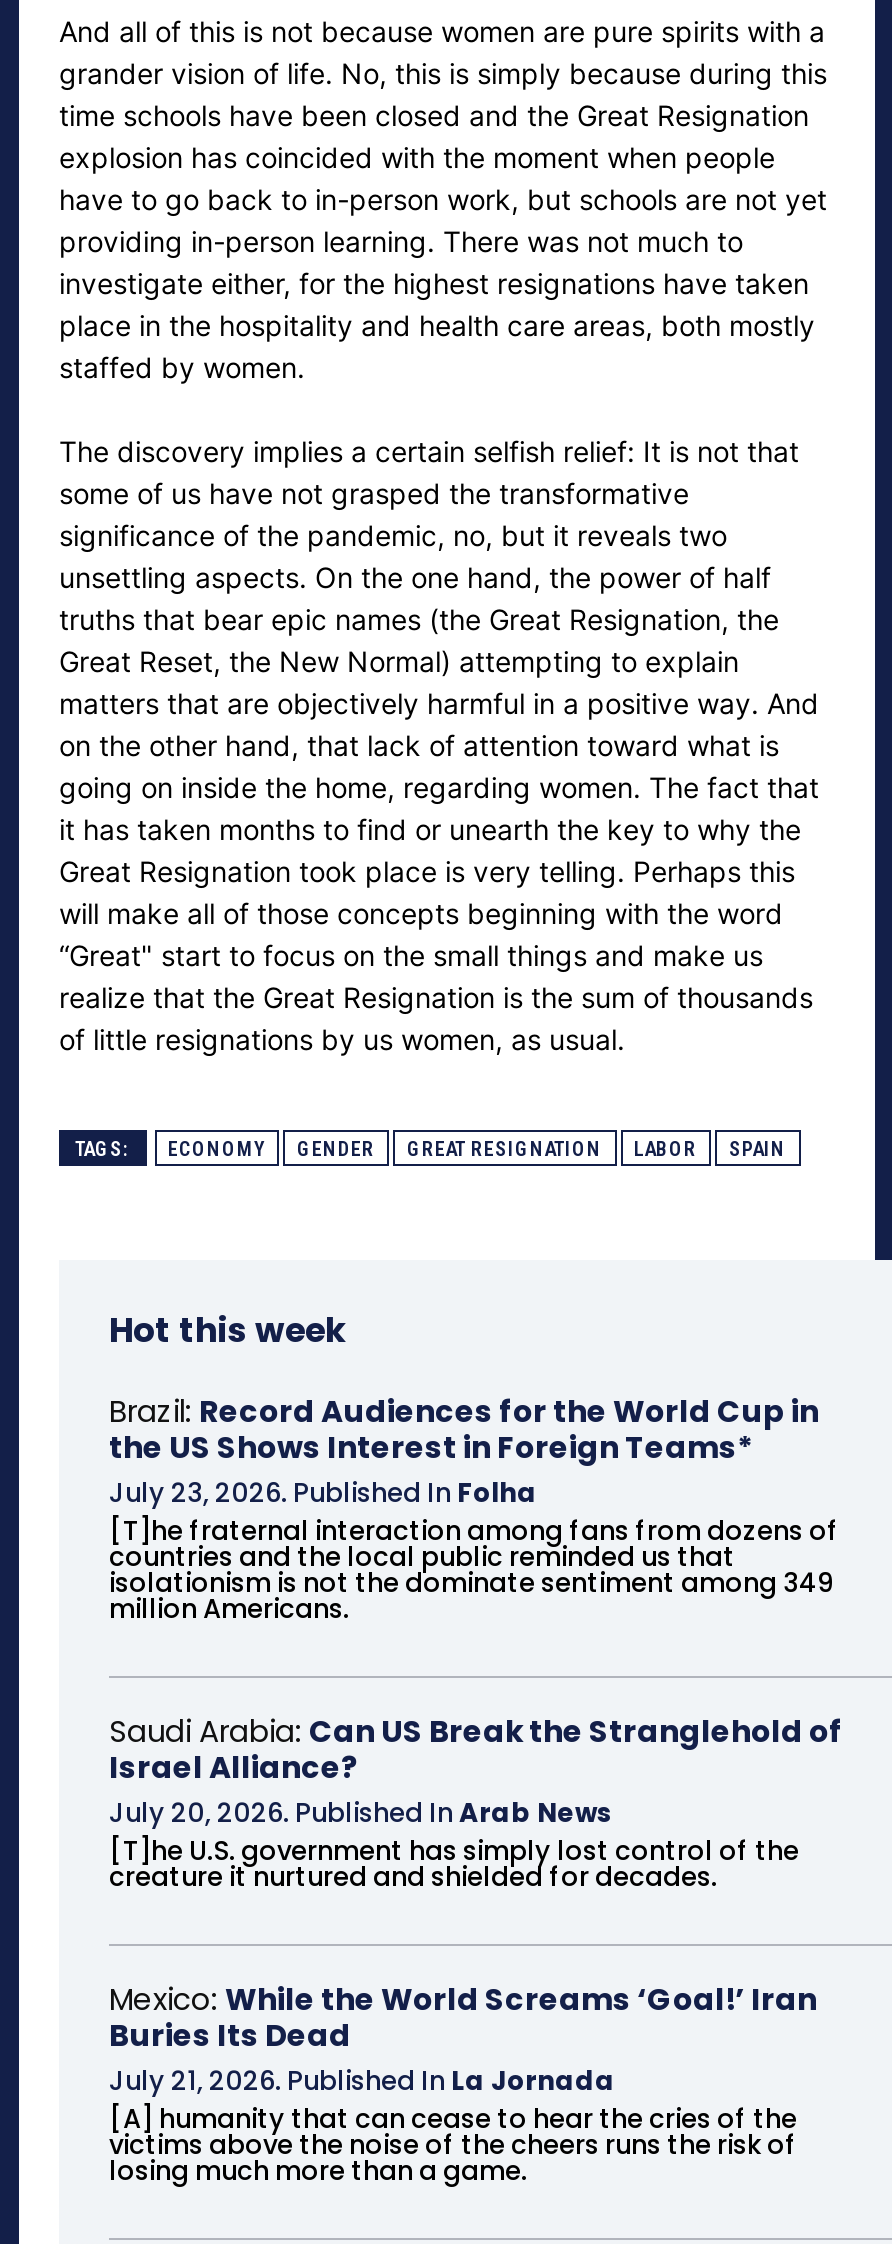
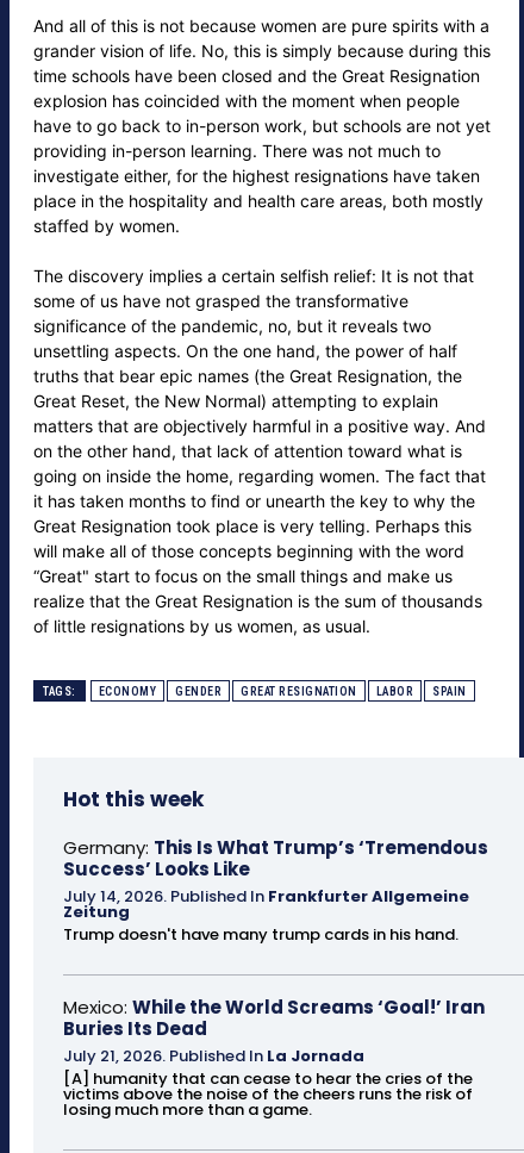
[109,1390,843,1896] Brazil: Record Audiences for the World Cup in | the US Shows Interest in Foreign Teams* | July 23, 2026. Published In Folha | [T]he fraternal interaction among fans from dozens of | countries and the local public reminded us that | isolationism is not the dominate sentiment among 349 | million Americans. | Saudi Arabia: Can US Break the Stranglehold of | Israel Alliance? | July 20, 2026. Published In Arab News | [T]he U.S. government has simply lost control of the | creature it nurtured and shielded for decades. -> [63,835,488,946] Germany: This Is What Trump’s ‘Tremendous | Success’ Looks Like | July 14, 2026. Published In Frankfurter Allgemeine | Zeitung | Trump doesn't have many trump cards in his hand.

